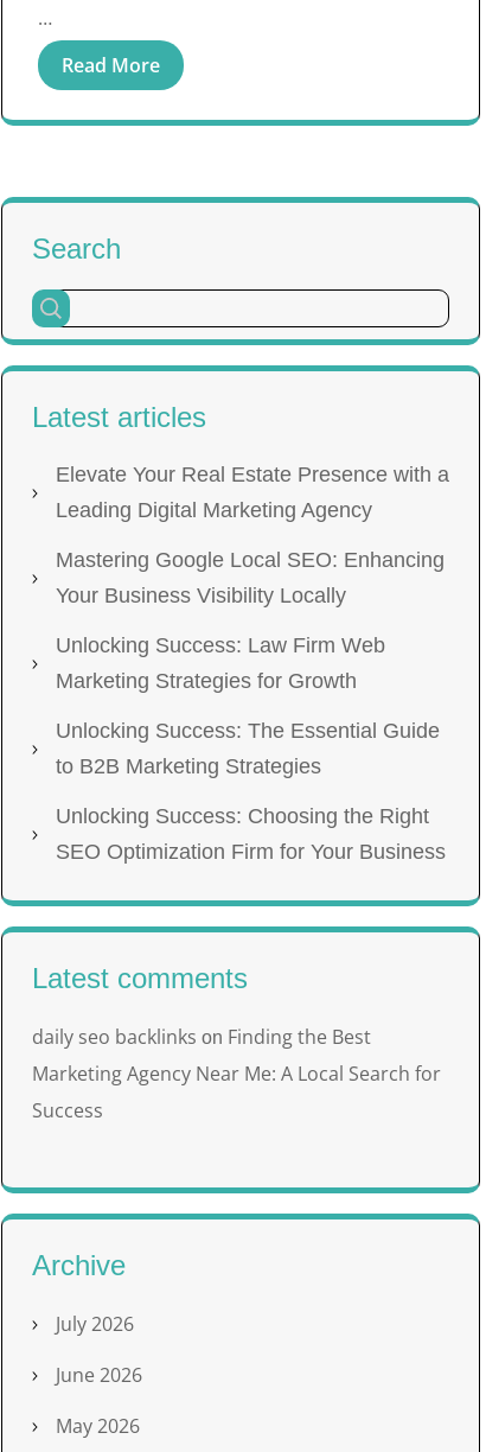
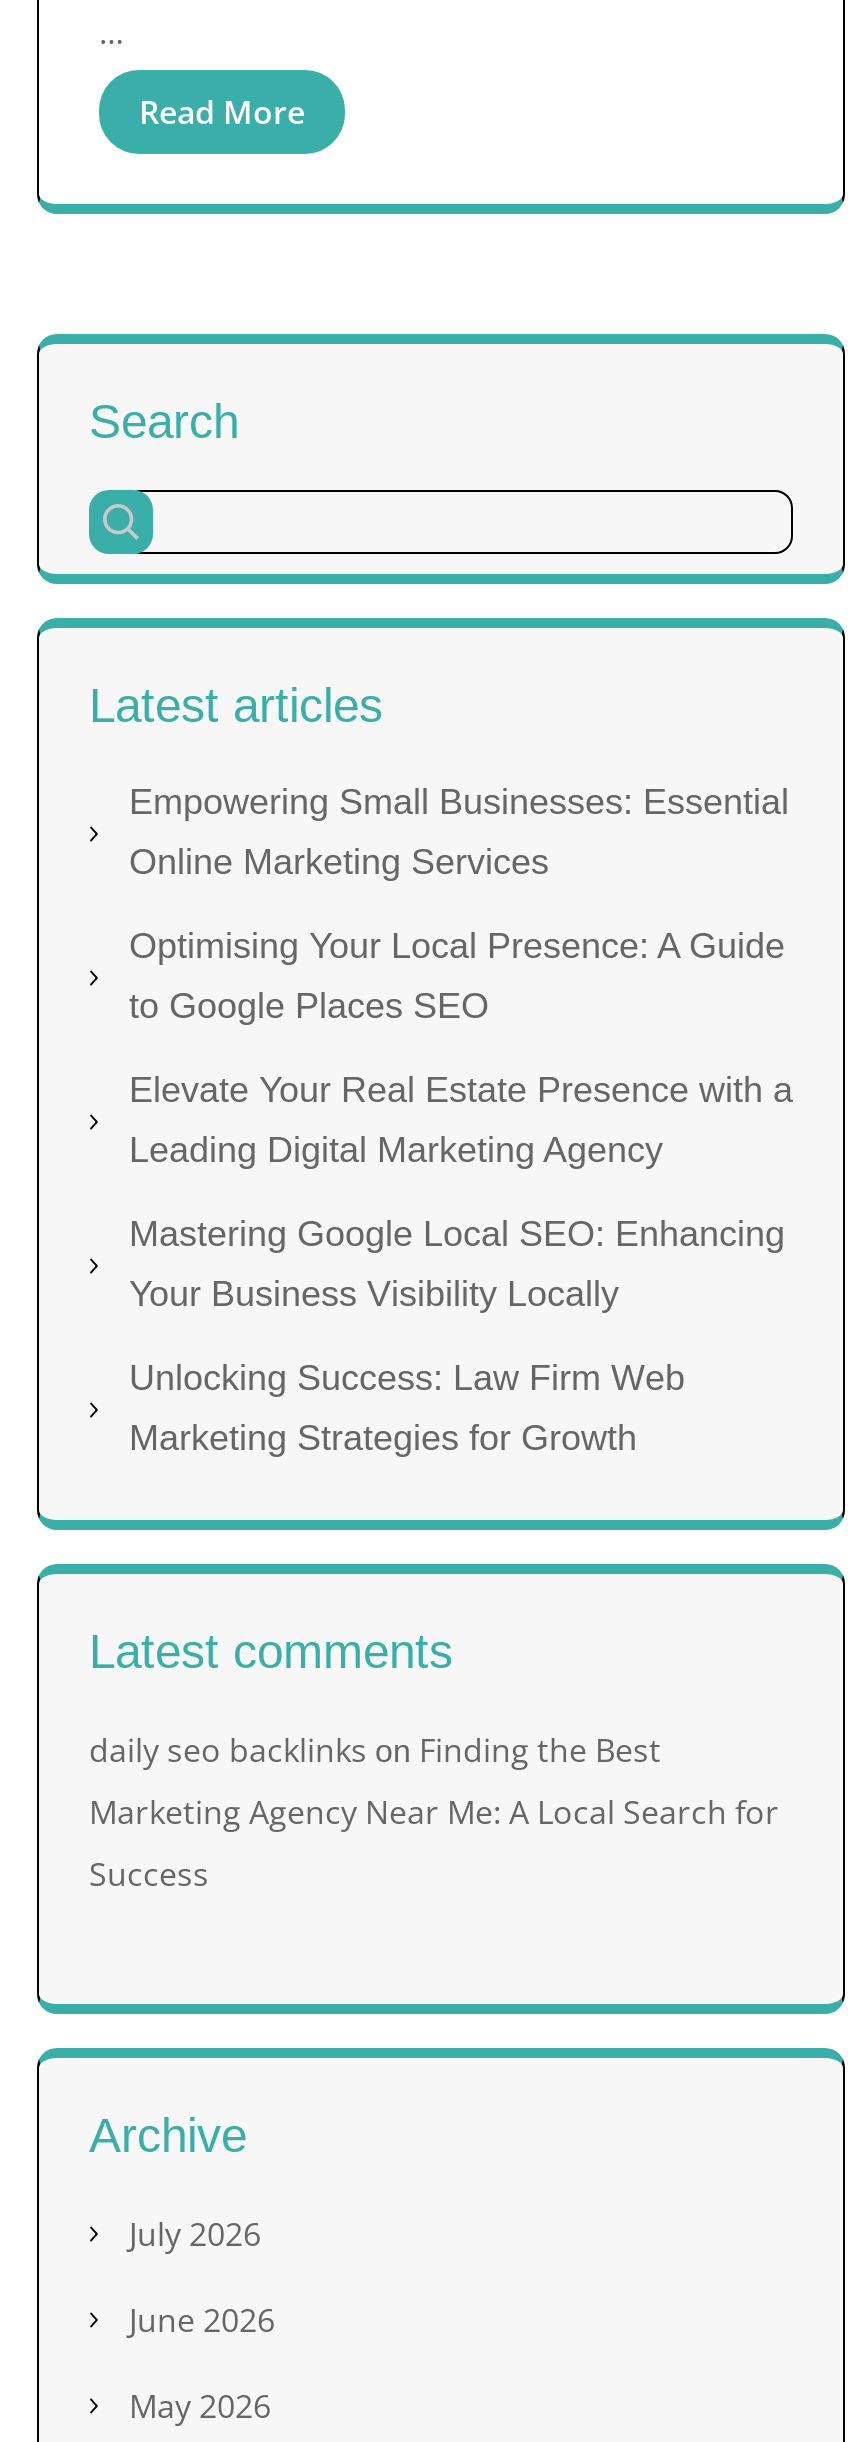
none -> [129,781,789,1025] Empowering Small Businesses: Essential | Online Marketing Services | Optimising Your Local Presence: A Guide | to Google Places SEO
moved [56,463,449,693] -> [129,1069,793,1457]: Elevate Your Real Estate Presence with a | Leading Digital Marketing Agency | Mastering Google Local SEO: Enhancing | Your Business Visibility Locally | Unlocking Success: Law Firm Web | Marketing Strategies for Growth
[56,719,446,864] Unlocking Success: The Essential Guide | to B2B Marketing Strategies | Unlocking Success: Choosing the Right | SEO Optimization Firm for Your Business -> none

